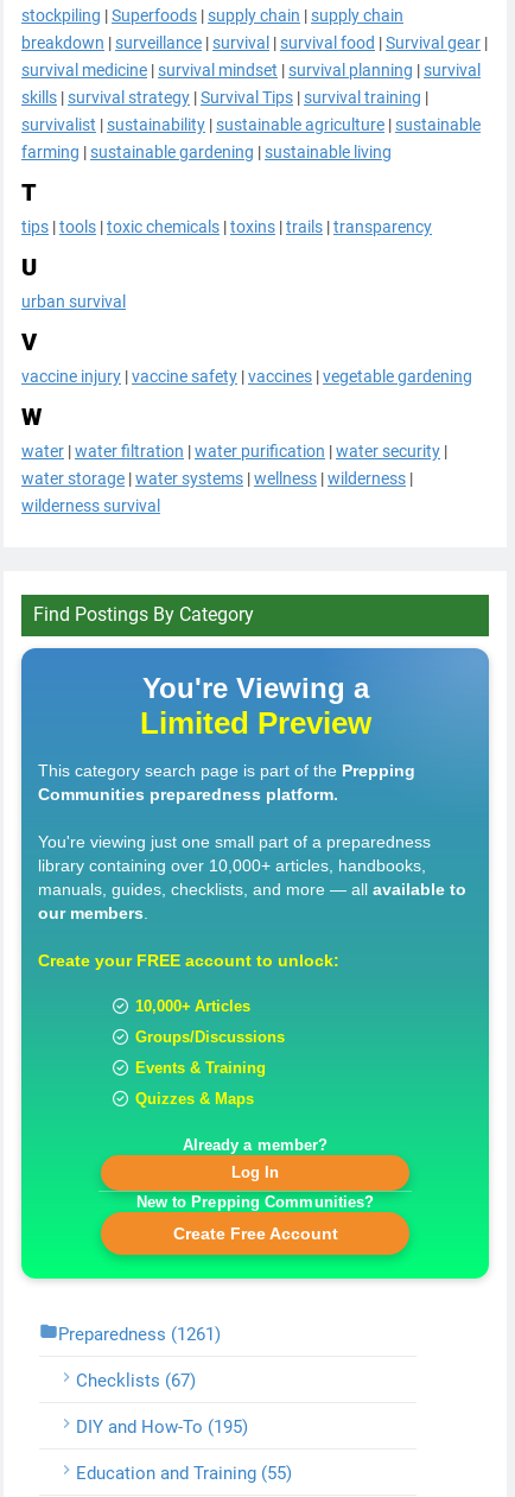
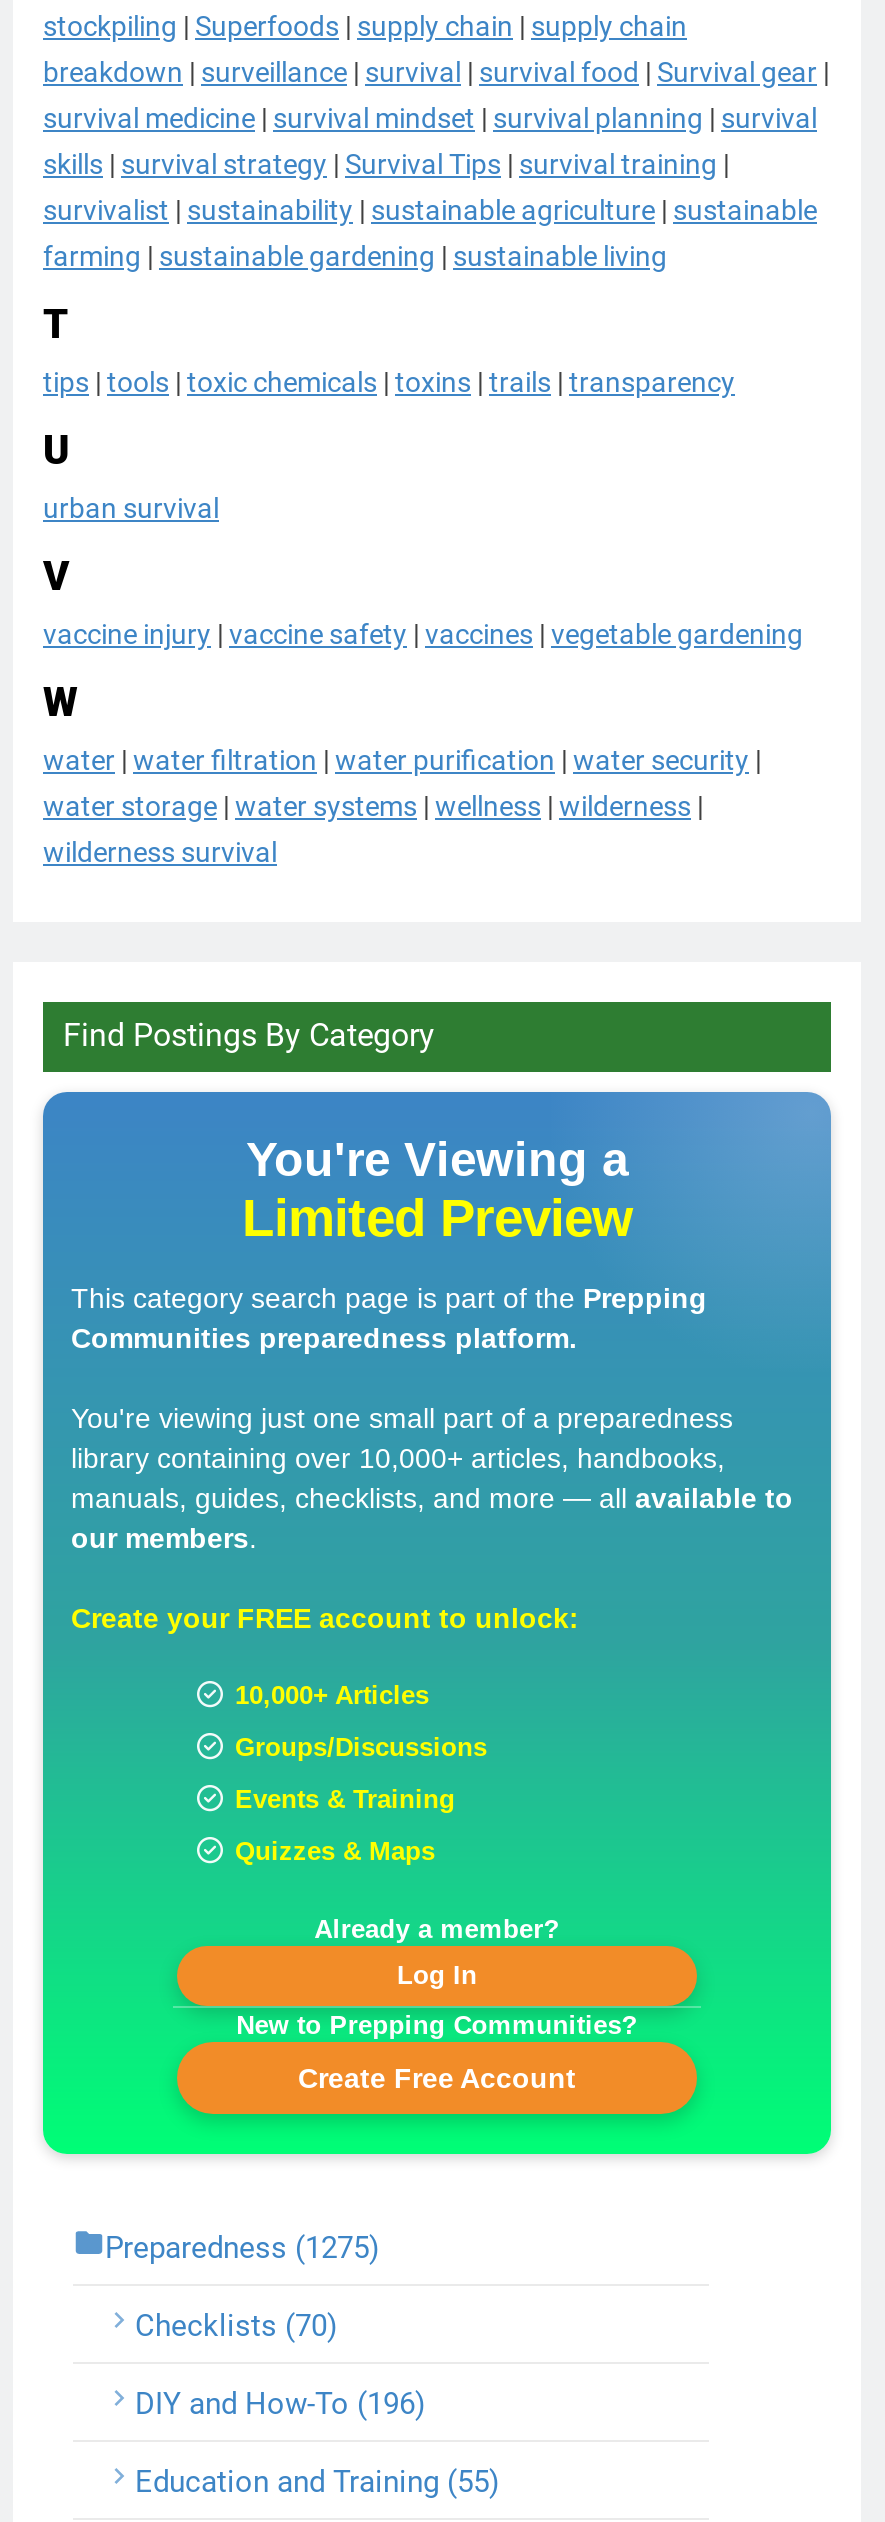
[58,1323,221,1345] Preparedness (1261) -> [105,2229,379,2265] Preparedness (1275)
[76,1370,196,1391] Checklists (67) -> [135,2307,337,2343] Checklists (70)
[76,1416,248,1437] DIY and How-To (195) -> [135,2385,425,2421] DIY and How-To (196)

